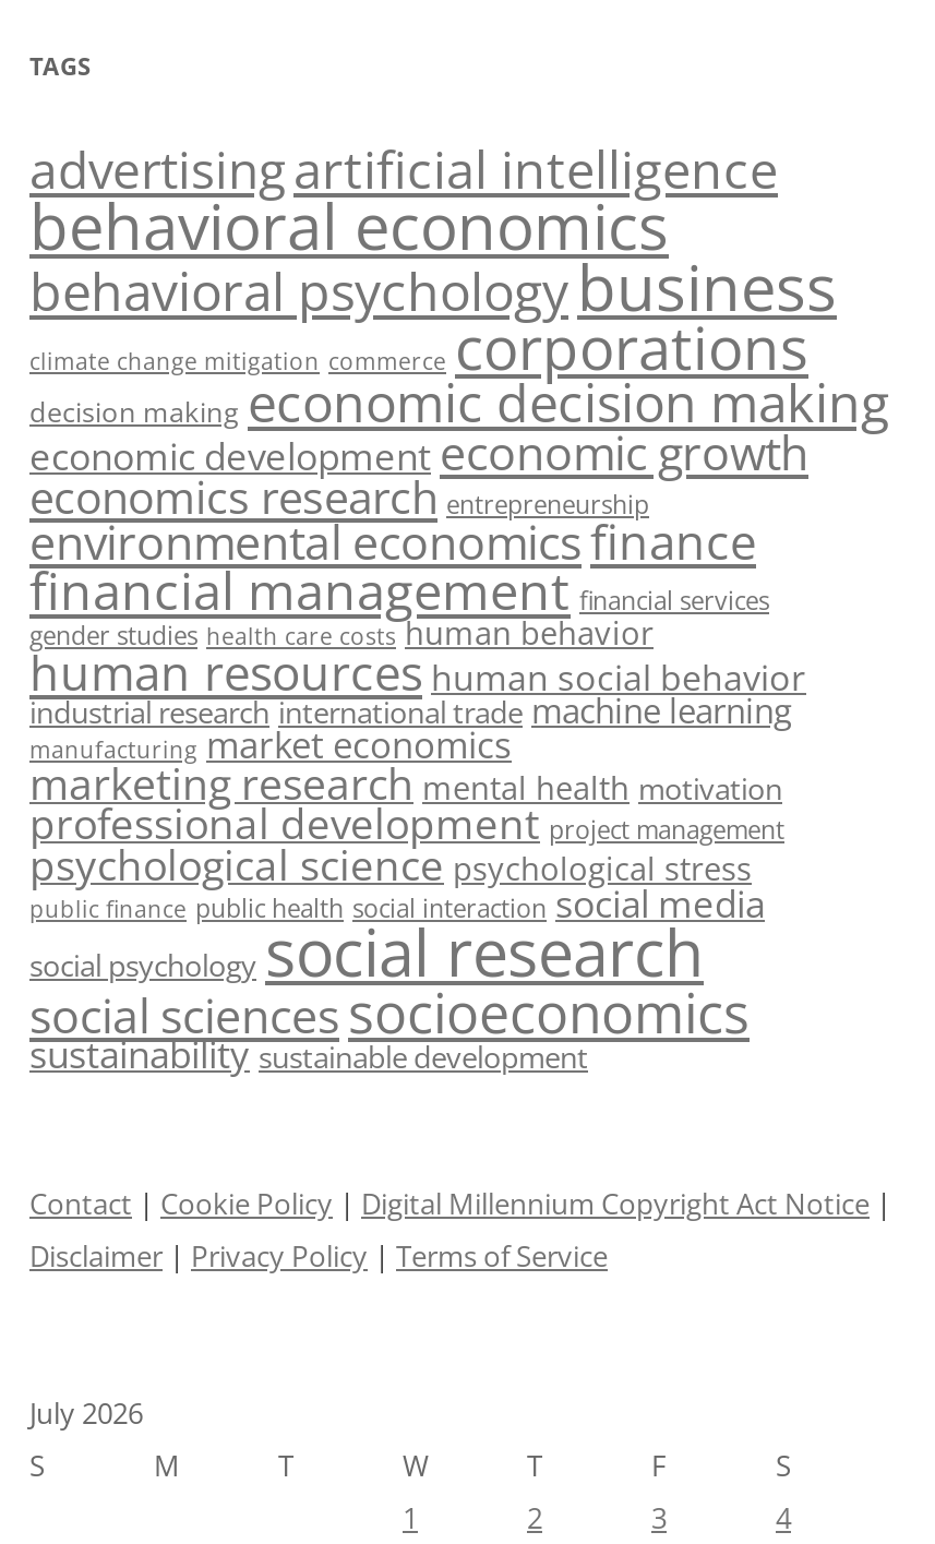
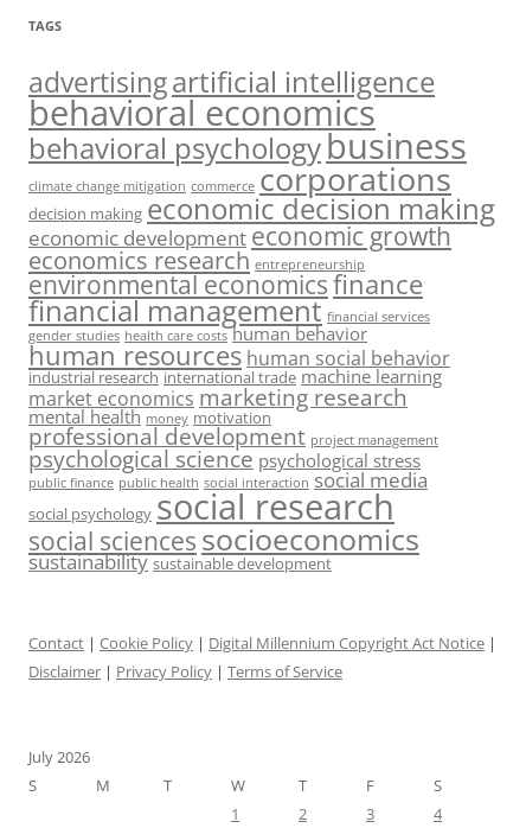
[29,718,782,812] manufacturing market economics | marketing research mental health motivation -> [28,380,408,428] market economics marketing research | mental health money motivation

